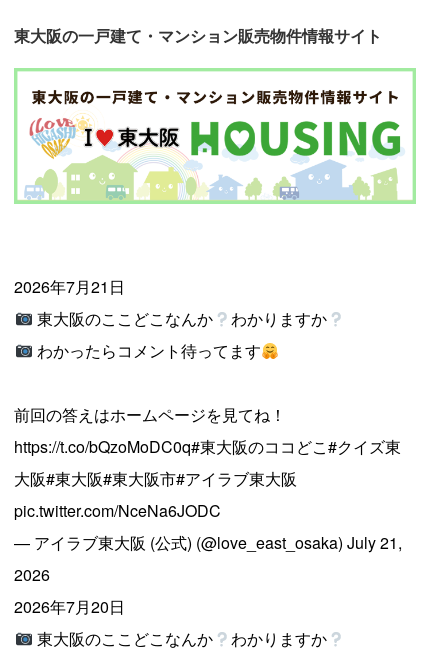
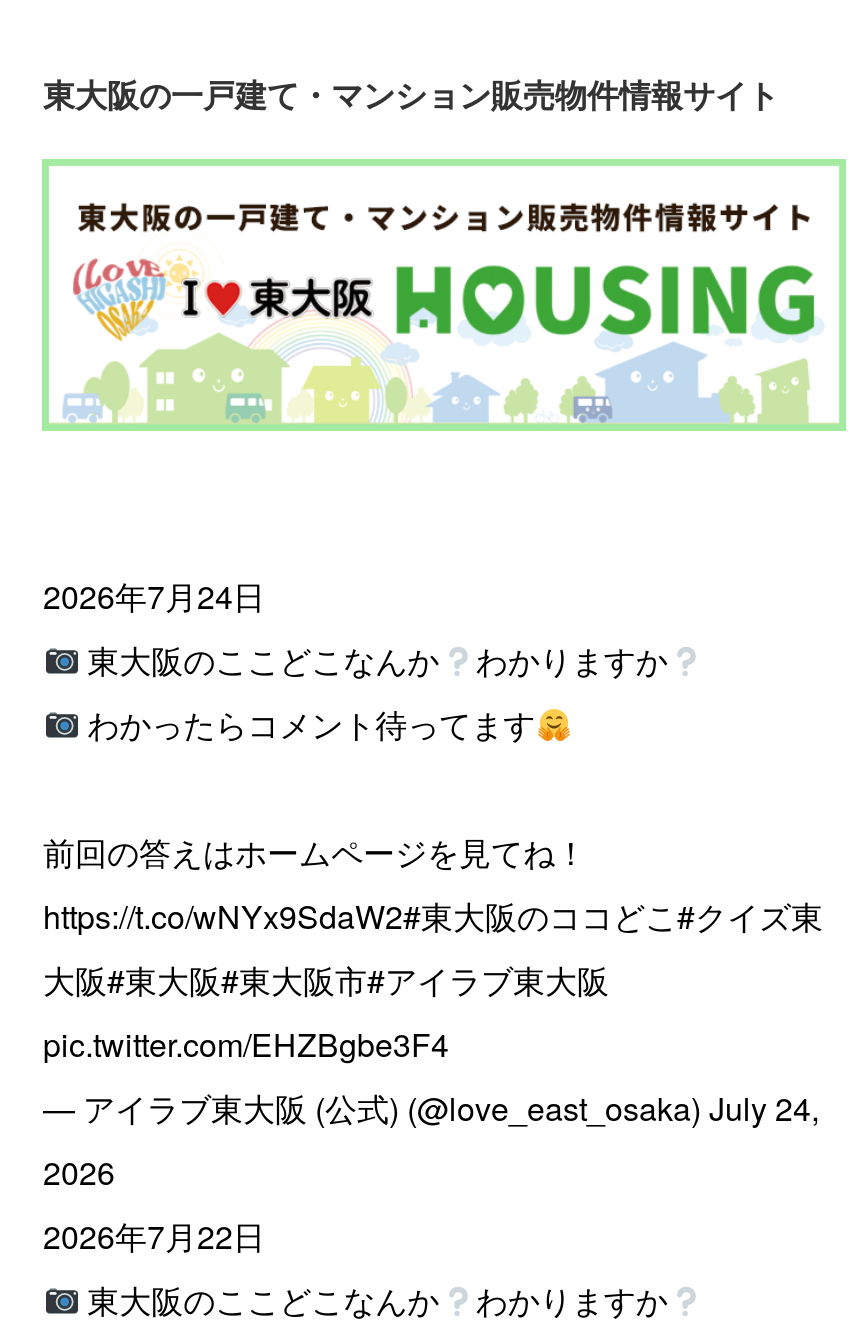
[14,275,125,298] 2026年7月21日 -> [43,573,265,619] 2026年7月24日
[14,435,401,458] https://t.co/bQzoMoDC0q#東大阪のココどこ#クイズ東 -> [43,893,823,939] https://t.co/wNYx9SdaW2#東大阪のココどこ#クイズ東
[14,499,402,554] pic.twitter.com/NceNa6JODC | — アイラブ東大阪 (公式) (@love_east_osaka) July 21, -> [43,1021,819,1131] pic.twitter.com/EHZBgbe3F4 | — アイラブ東大阪 (公式) (@love_east_osaka) July 24,
[14,595,125,618] 2026年7月20日 -> [43,1213,265,1259] 2026年7月22日

